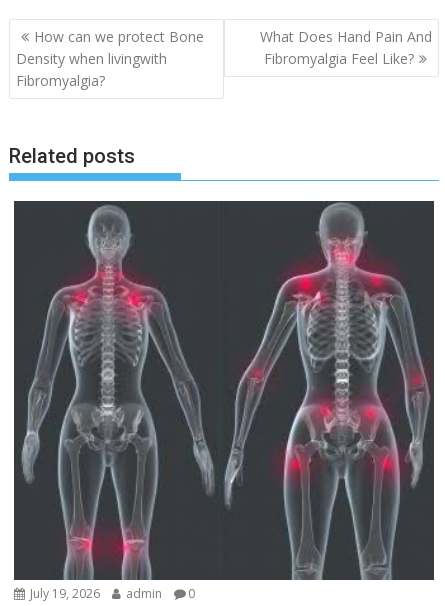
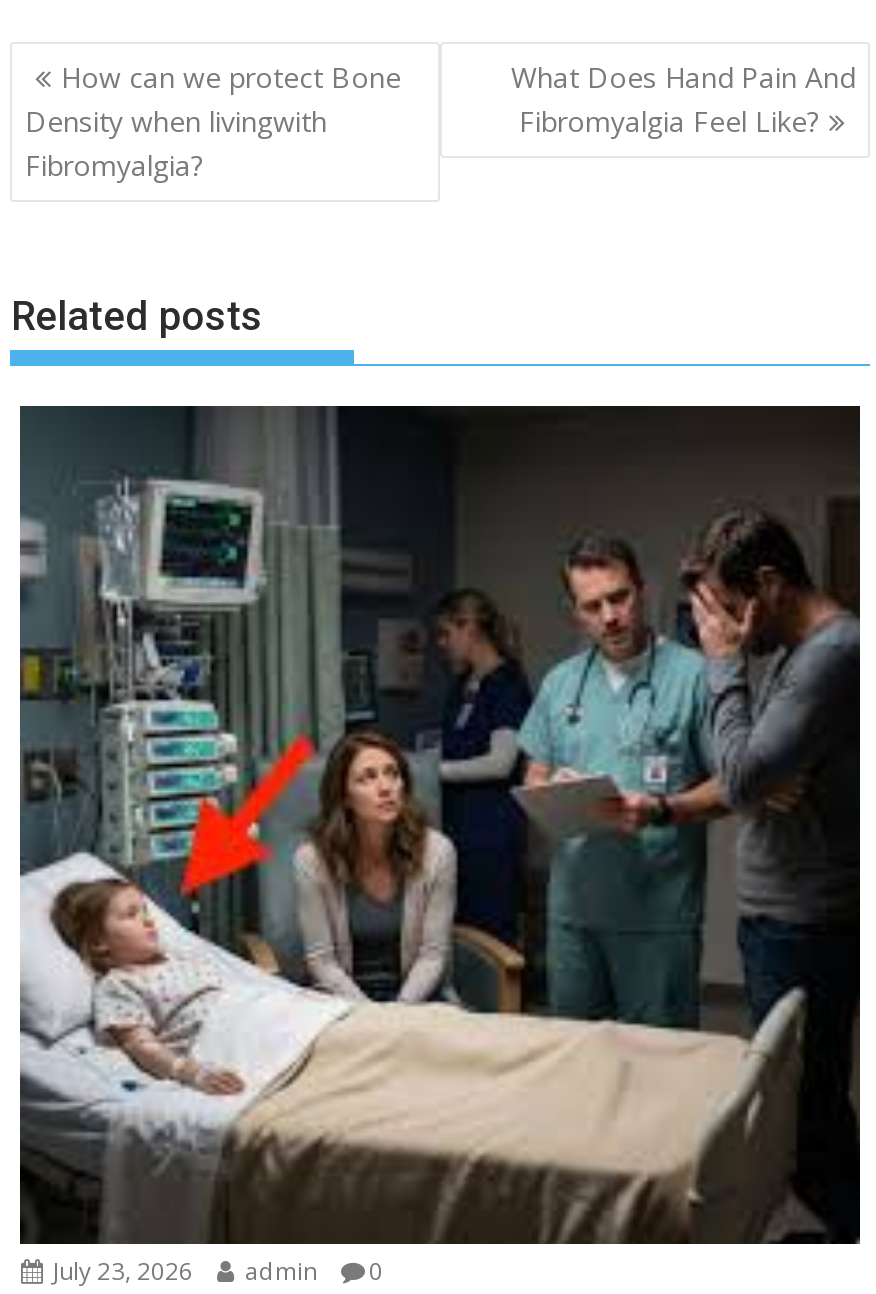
[14,201,434,602] [image] | July 19, 2026 admin 0 -> [20,406,860,1287] [image] | July 23, 2026 admin 0

